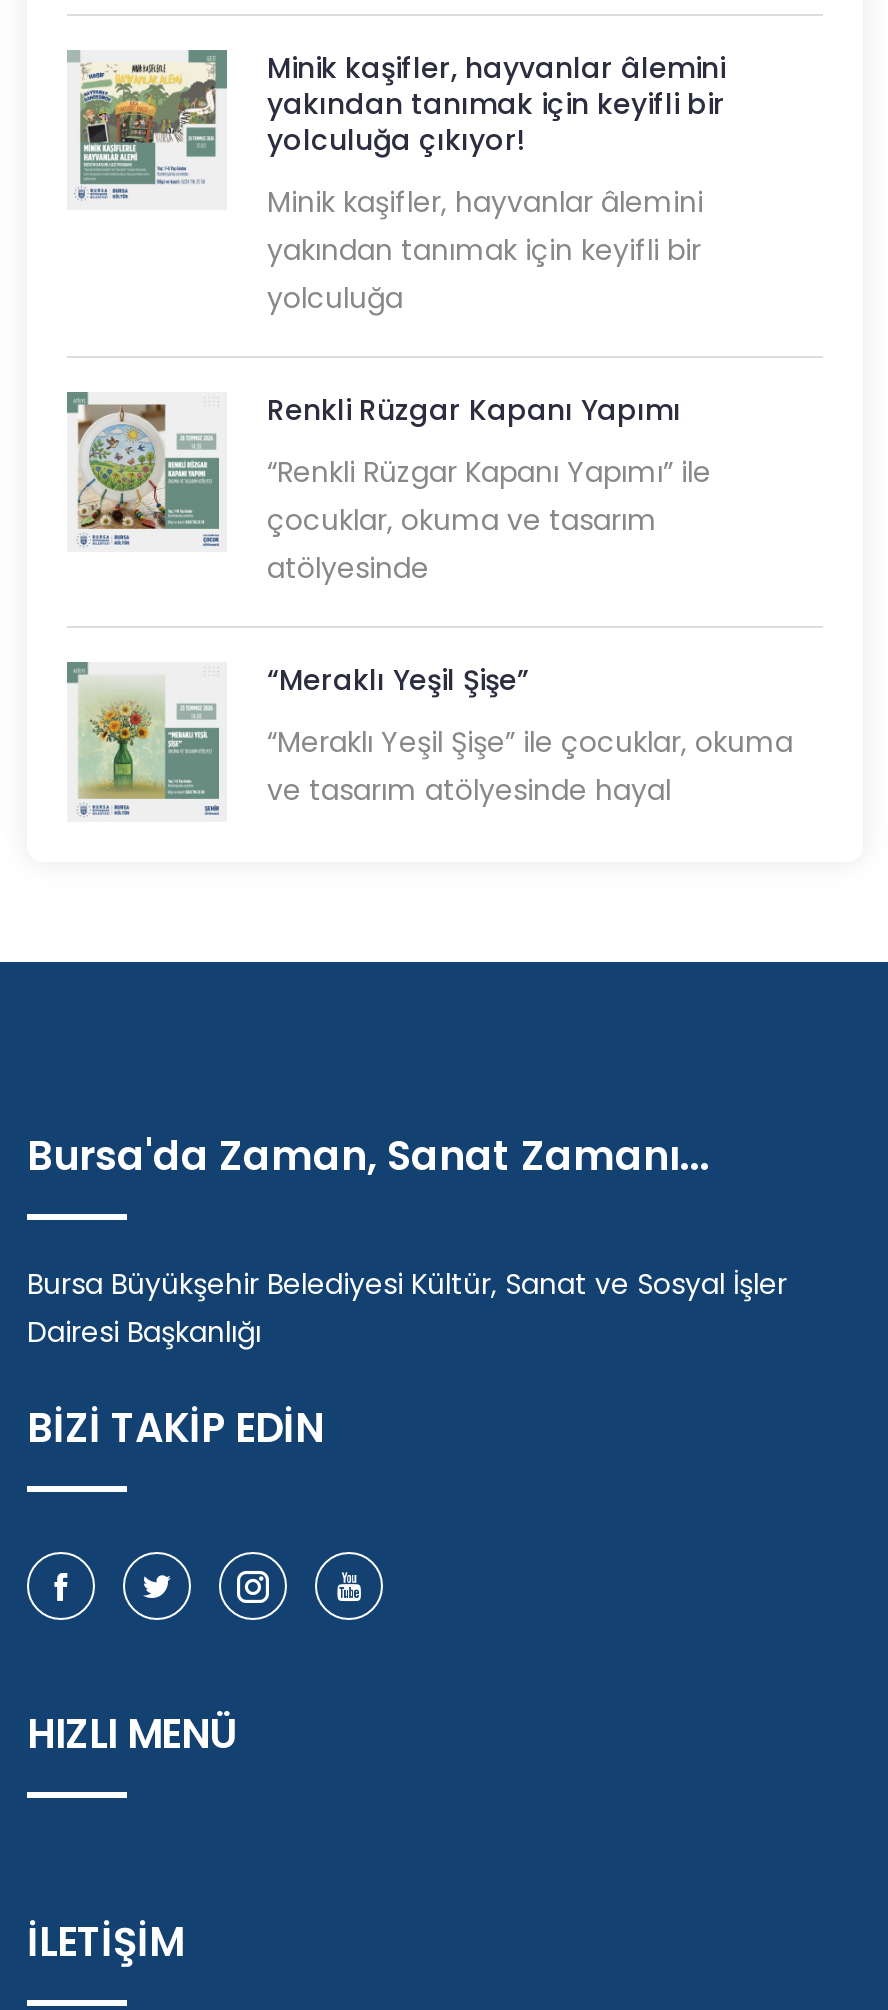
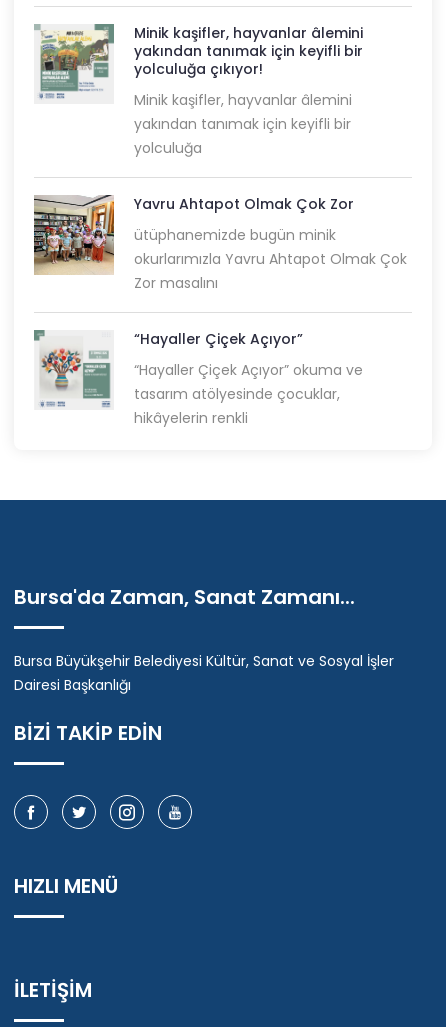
[67,390,681,548] [image] | Renkli Rüzgar Kapanı Yapımı -> [33,194,354,275] [image] | Yavru Ahtapot Olmak Çok Zor
[267,452,711,588] “Renkli Rüzgar Kapanı Yapımı” ile | çocuklar, okuma ve tasarım | atölyesinde -> [134,225,407,293] ütüphanemizde bugün minik | okurlarımızla Yavru Ahtapot Olmak Çok | Zor masalını
[267,660,529,700] “Meraklı Yeşil Şişe” -> [134,329,303,349] “Hayaller Çiçek Açıyor”
[77,688,165,800] [image] -> [41,345,82,398] [image]
[267,722,793,810] “Meraklı Yeşil Şişe” ile çocuklar, okuma | ve tasarım atölyesinde hayal -> [134,360,363,428] “Hayaller Çiçek Açıyor” okuma ve | tasarım atölyesinde çocuklar, | hikâyelerin renkli

